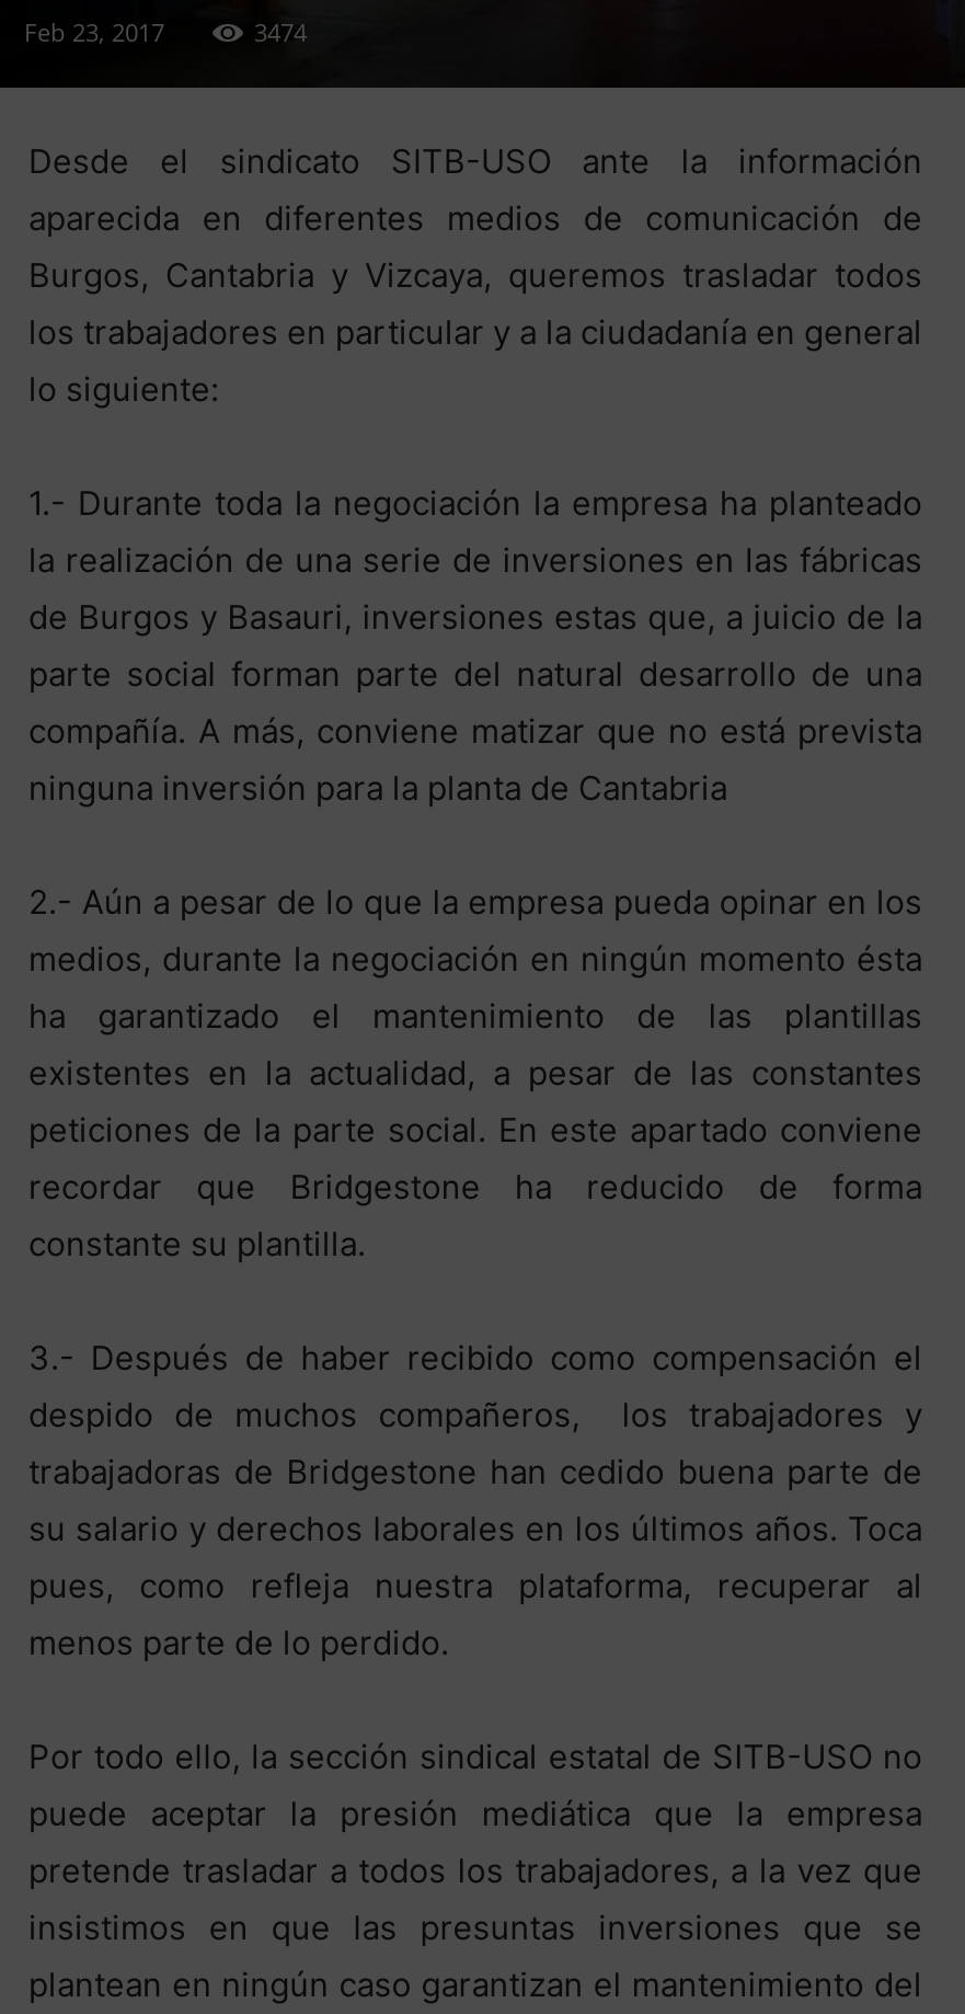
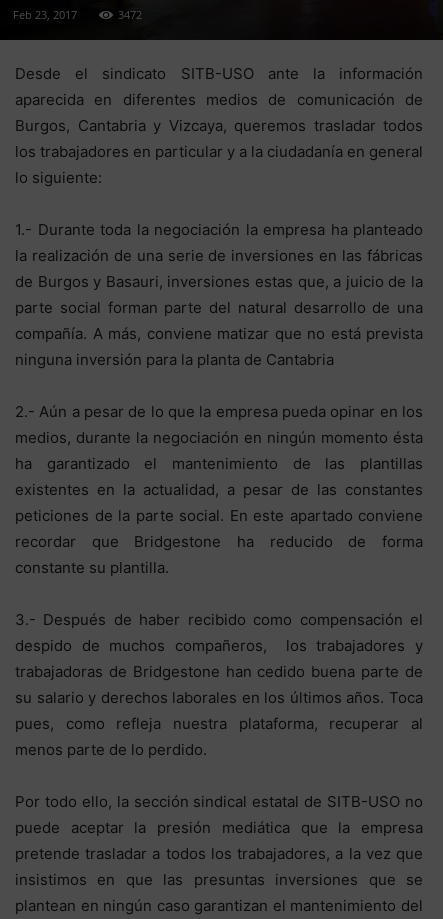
[254,14,307,47] 3474 -> [118,6,142,21] 3472

